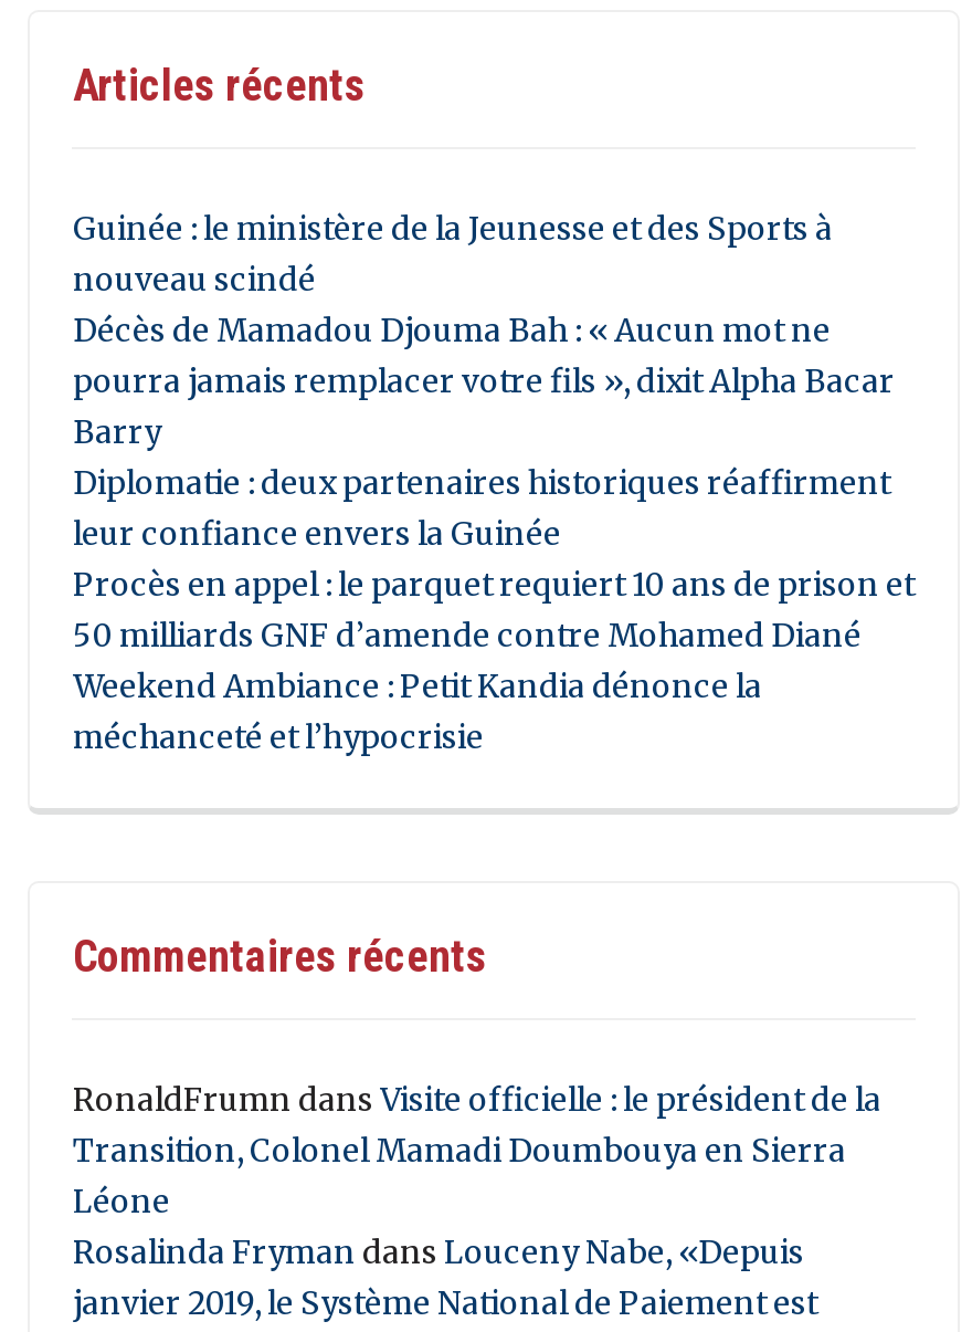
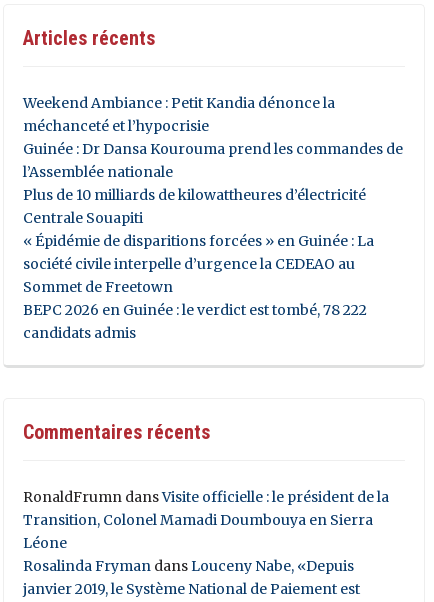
[73,209,914,655] Guinée : le ministère de la Jeunesse et des Sports à | nouveau scindé | Décès de Mamadou Djouma Bah : « Aucun mot ne | pourra jamais remplacer votre fils », dixit Alpha Bacar | Barry | Diplomatie : deux partenaires historiques réaffirment | leur confiance envers la Guinée | Procès en appel : le parquet requiert 10 ans de prison et | 50 milliards GNF d’amende contre Mohamed Diané -> none
moved [73,666,762,757] -> [23,94,335,135]: Weekend Ambiance : Petit Kandia dénonce la | méchanceté et l’hypocrisie
none -> [23,140,403,342] Guinée : Dr Dansa Kourouma prend les commandes de | l’Assemblée nationale | Plus de 10 milliards de kilowattheures d’électricité | Centrale Souapiti | « Épidémie de disparitions forcées » en Guinée : La | société civile interpelle d’urgence la CEDEAO au | Sommet de Freetown | BEPC 2026 en Guinée : le verdict est tombé, 78 222 | candidats admis

